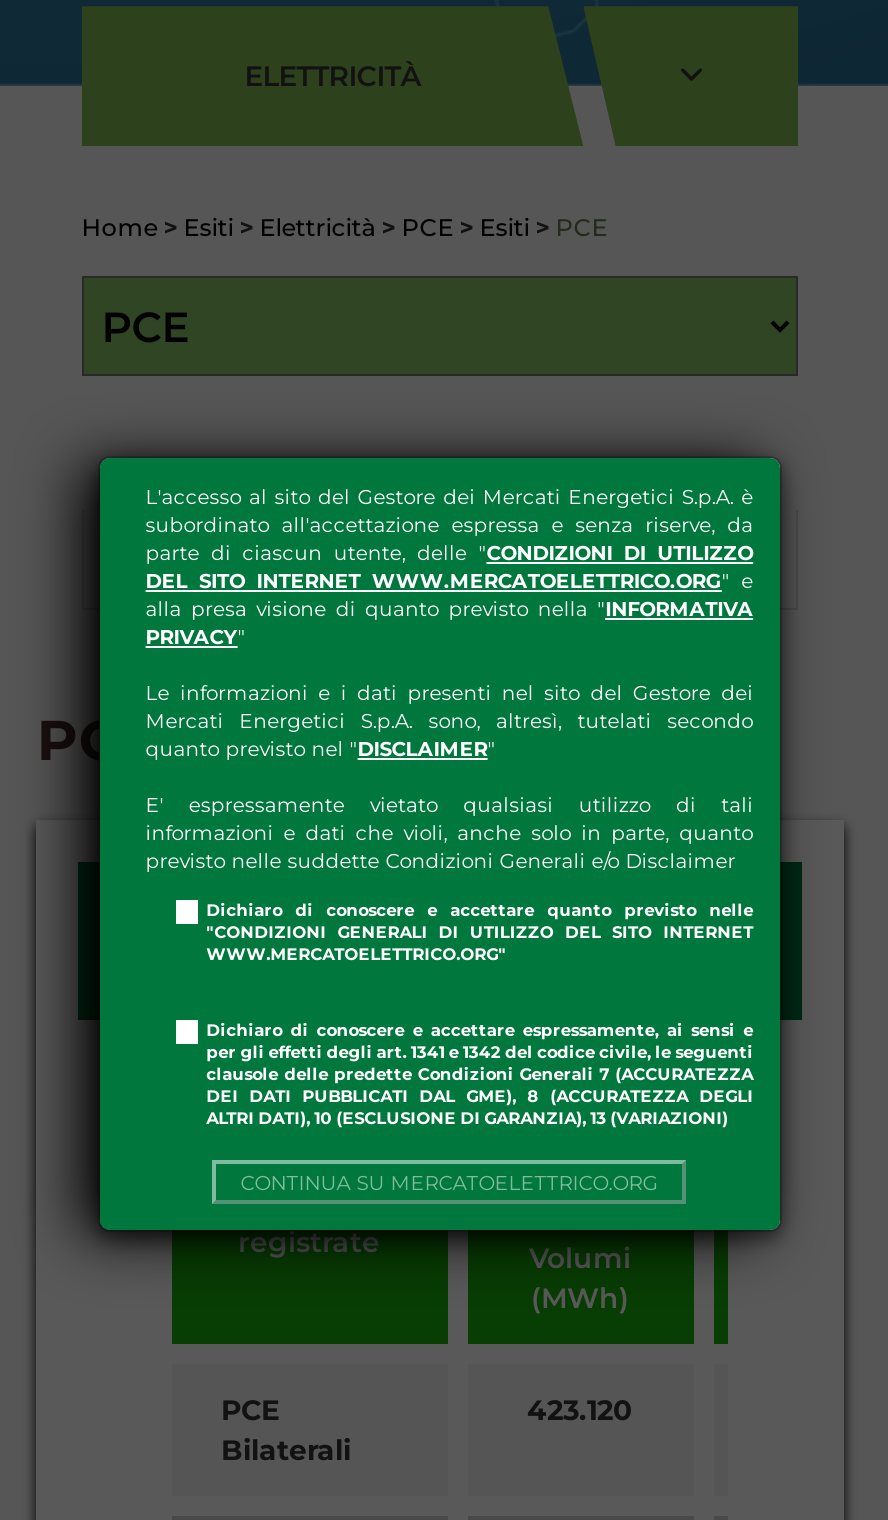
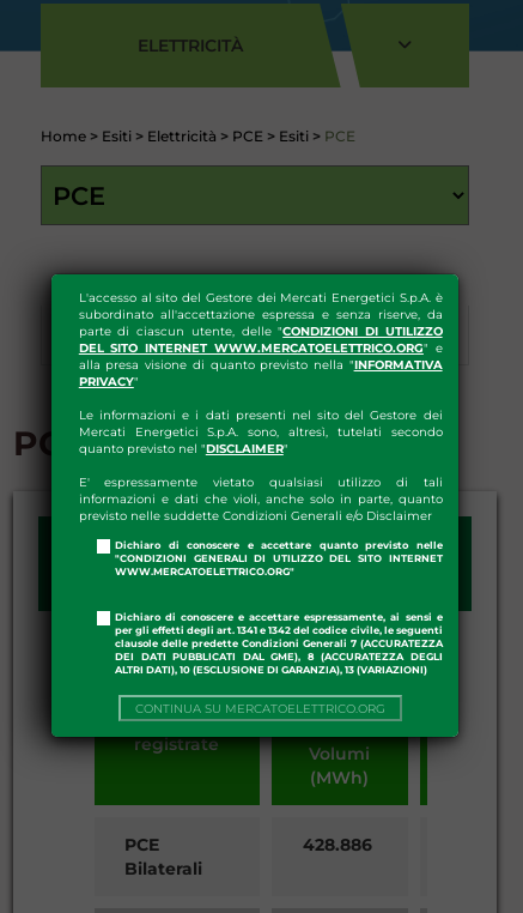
[527,1392,633,1428] 423.120 -> [302,834,372,856] 428.886

